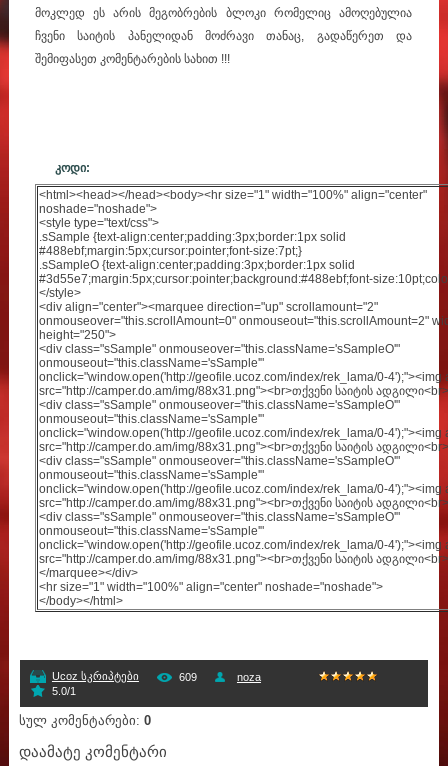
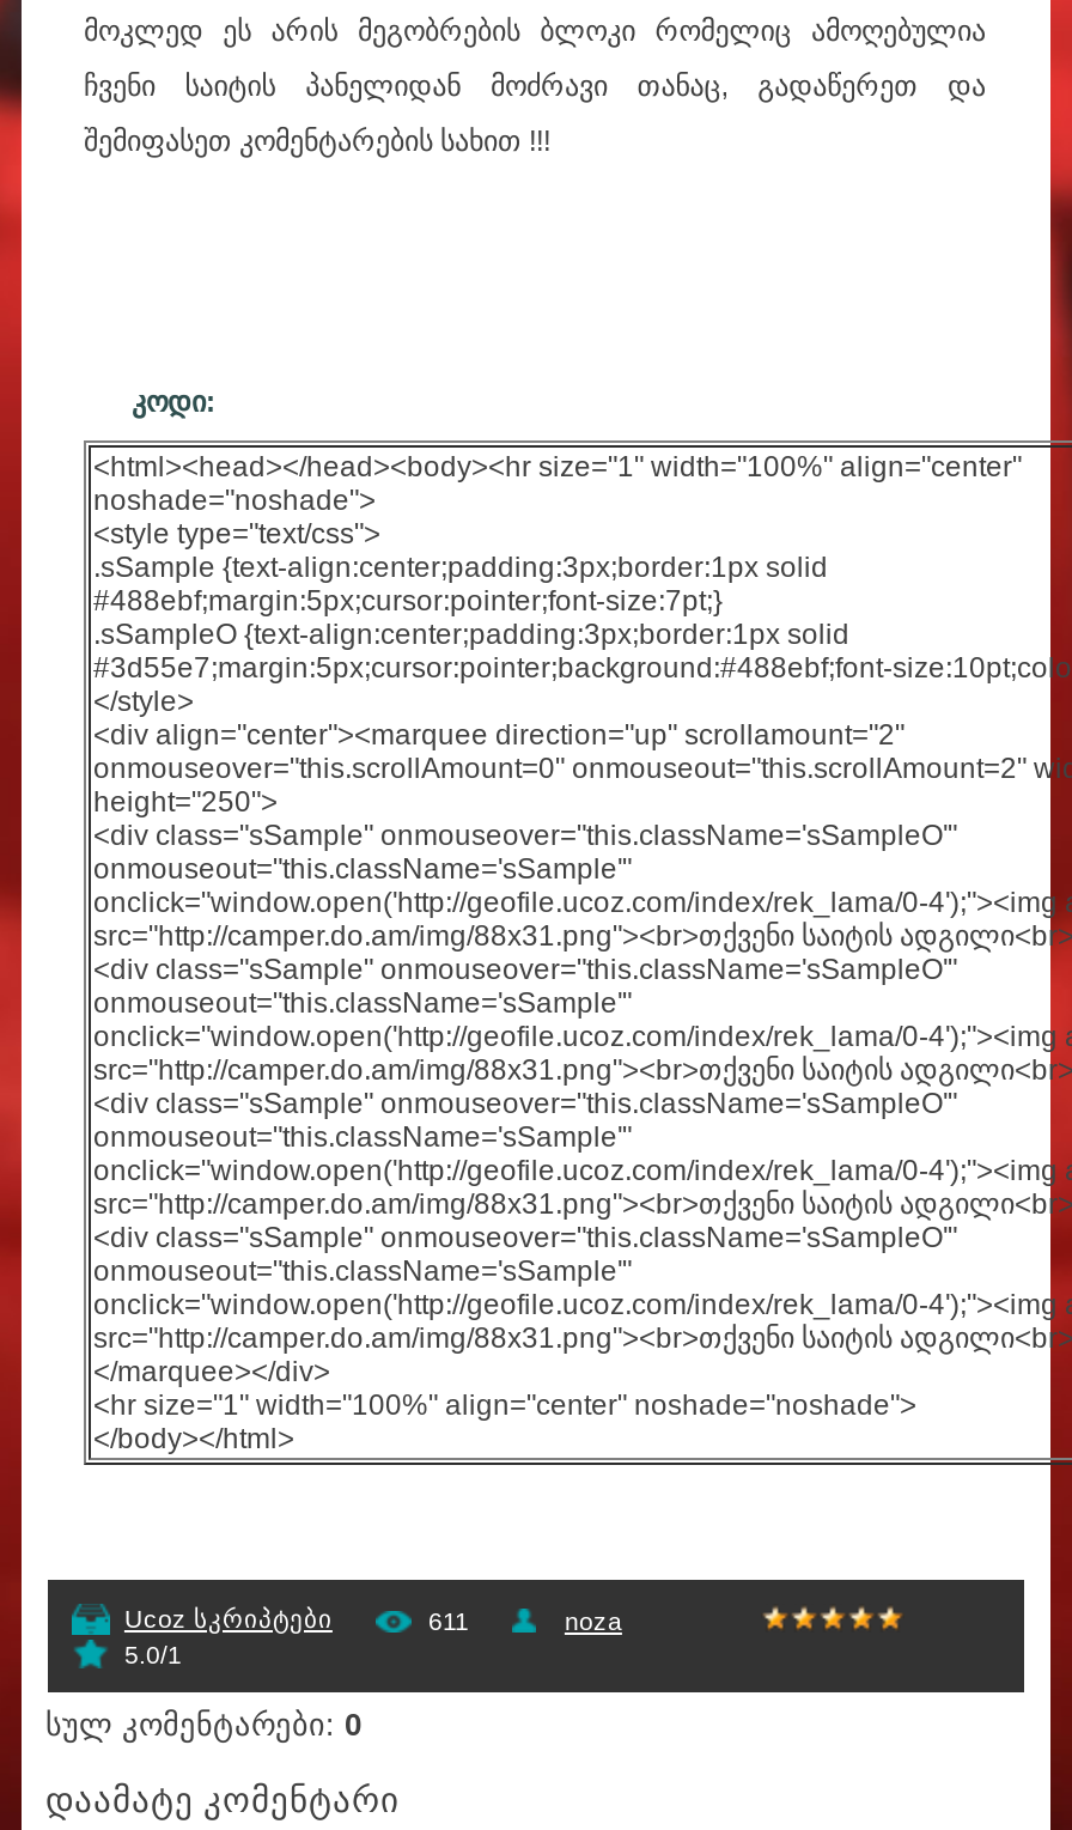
[179,671,197,683] 609 -> [428,1606,469,1634] 611

